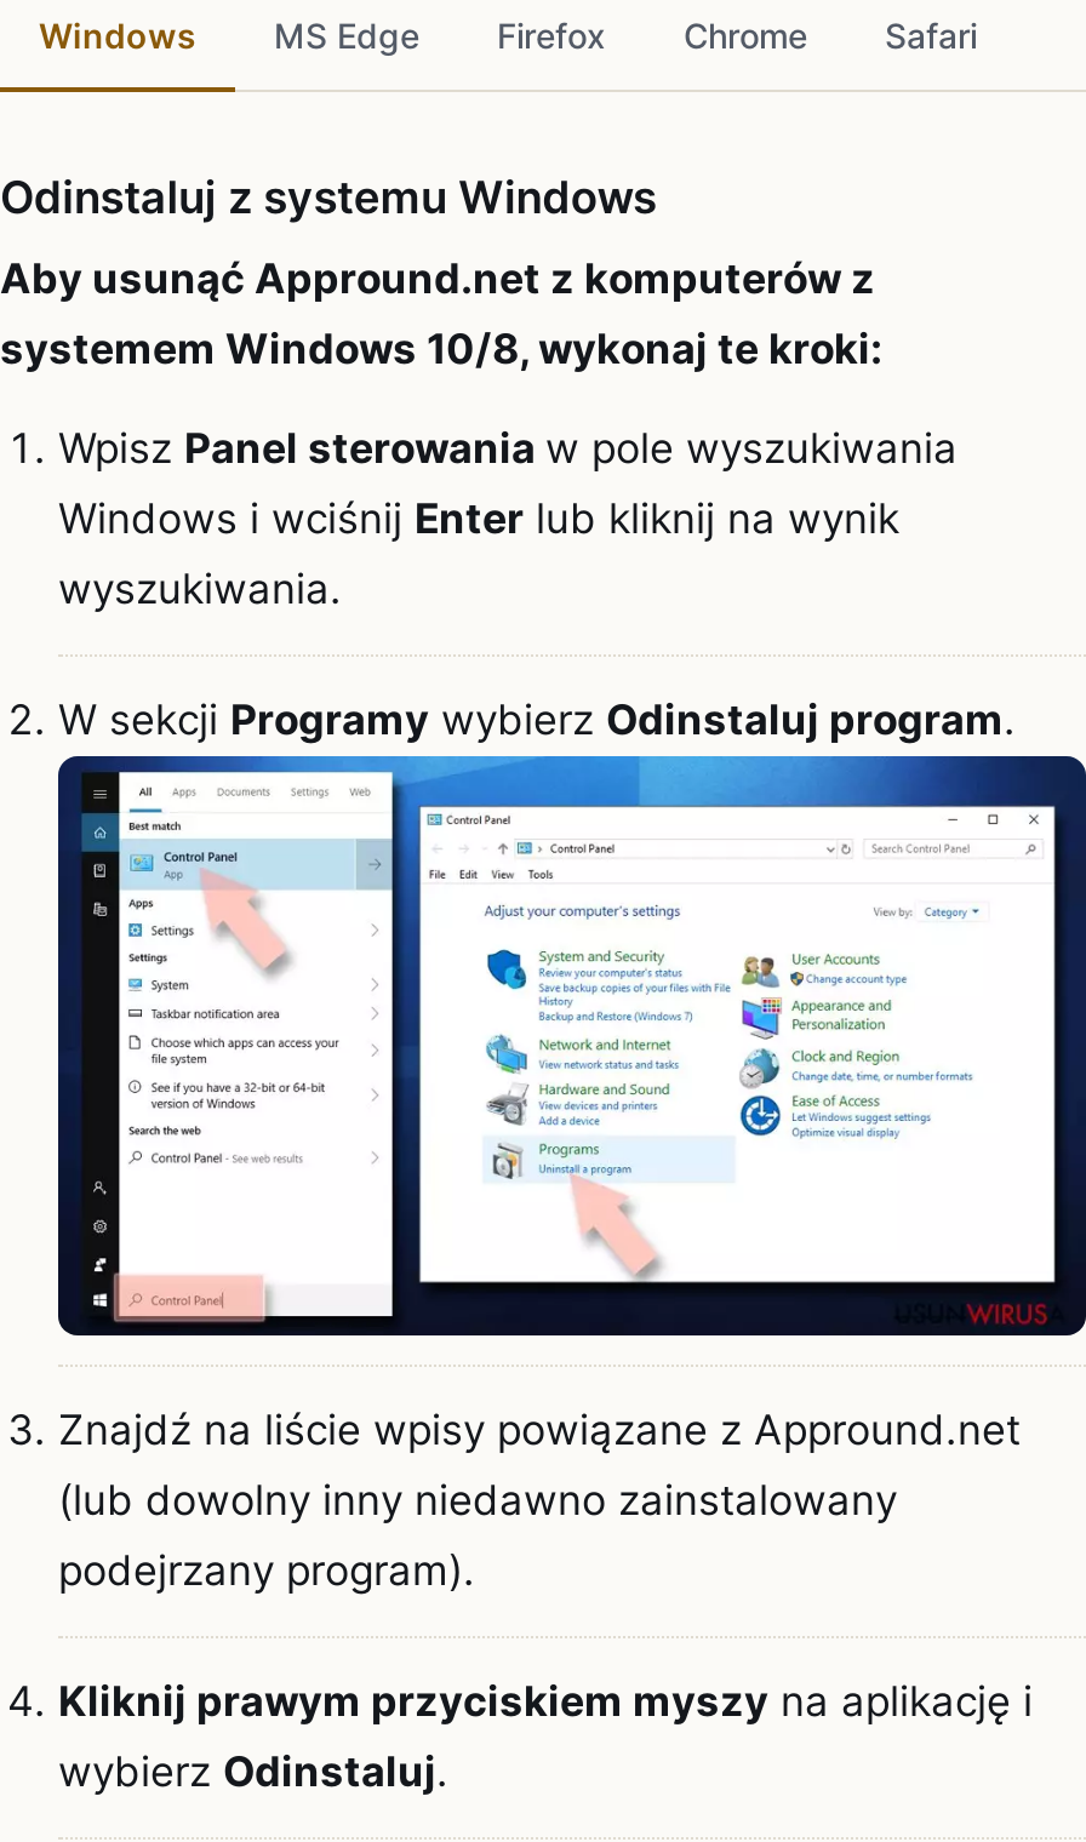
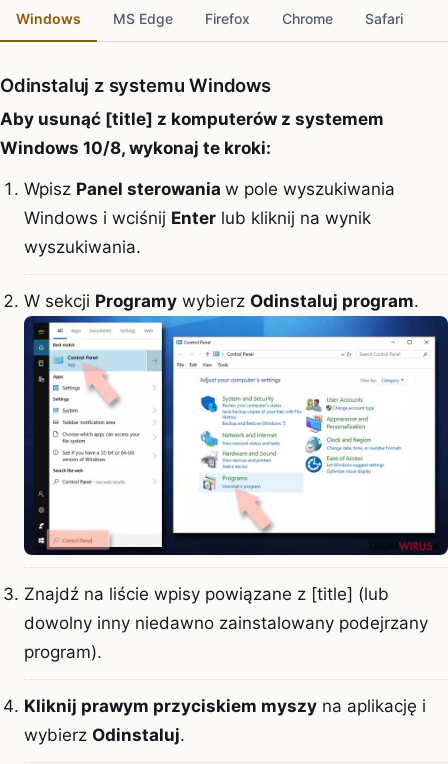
[0,254,892,373] Aby usunąć Appround.net z komputerów z | systemem Windows 10/8, wykonaj te kroki: -> [0,109,384,158] Aby usunąć [title] z komputerów z systemem | Windows 10/8, wykonaj te kroki:
[58,1405,1021,1594] Znajdź na liście wpisy powiązane z Appround.net | (lub dowolny inny niedawno zainstalowany | podejrzany program). -> [24,583,428,661] Znajdź na liście wpisy powiązane z [title] (lub | dowolny inny niedawno zainstalowany podejrzany | program).

